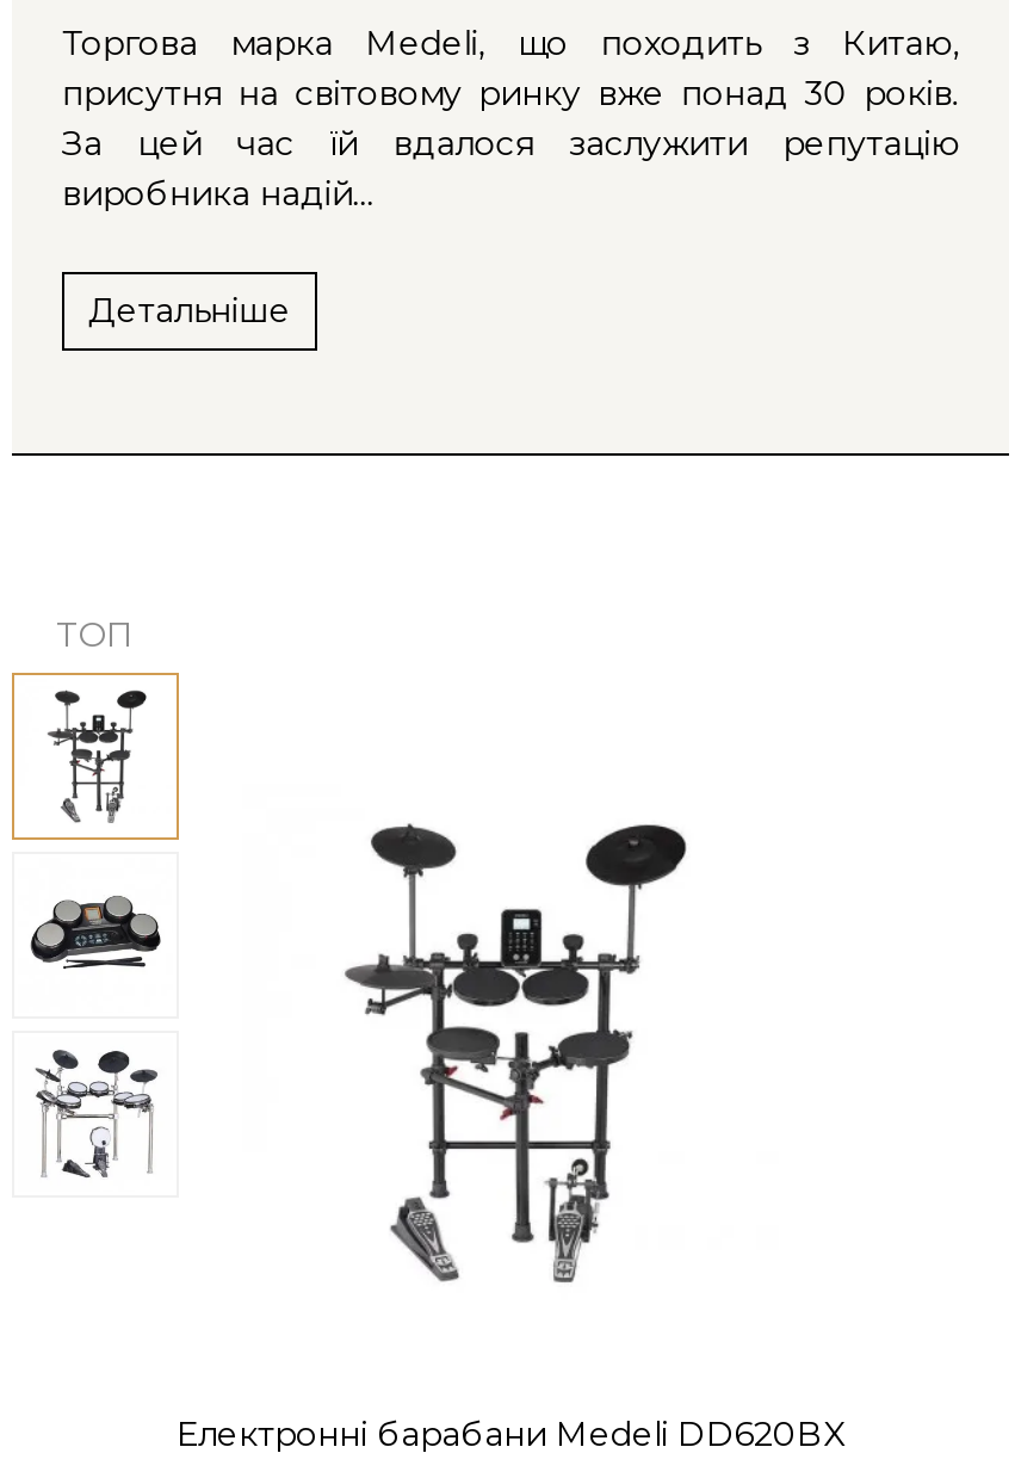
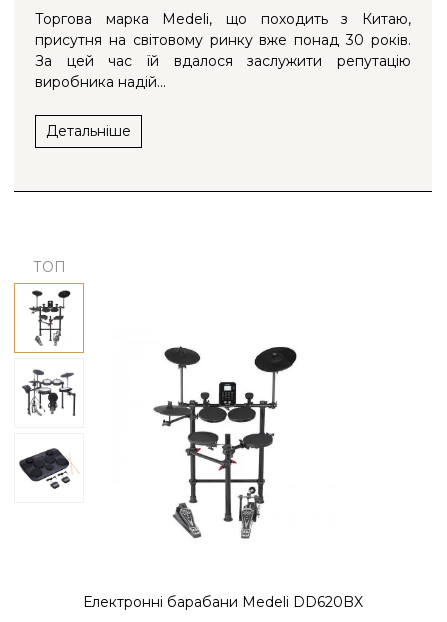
[29,880,160,988] [image] -> [21,369,76,417] [image]
[24,1047,160,1181] [image] -> [18,441,75,494] [image]

